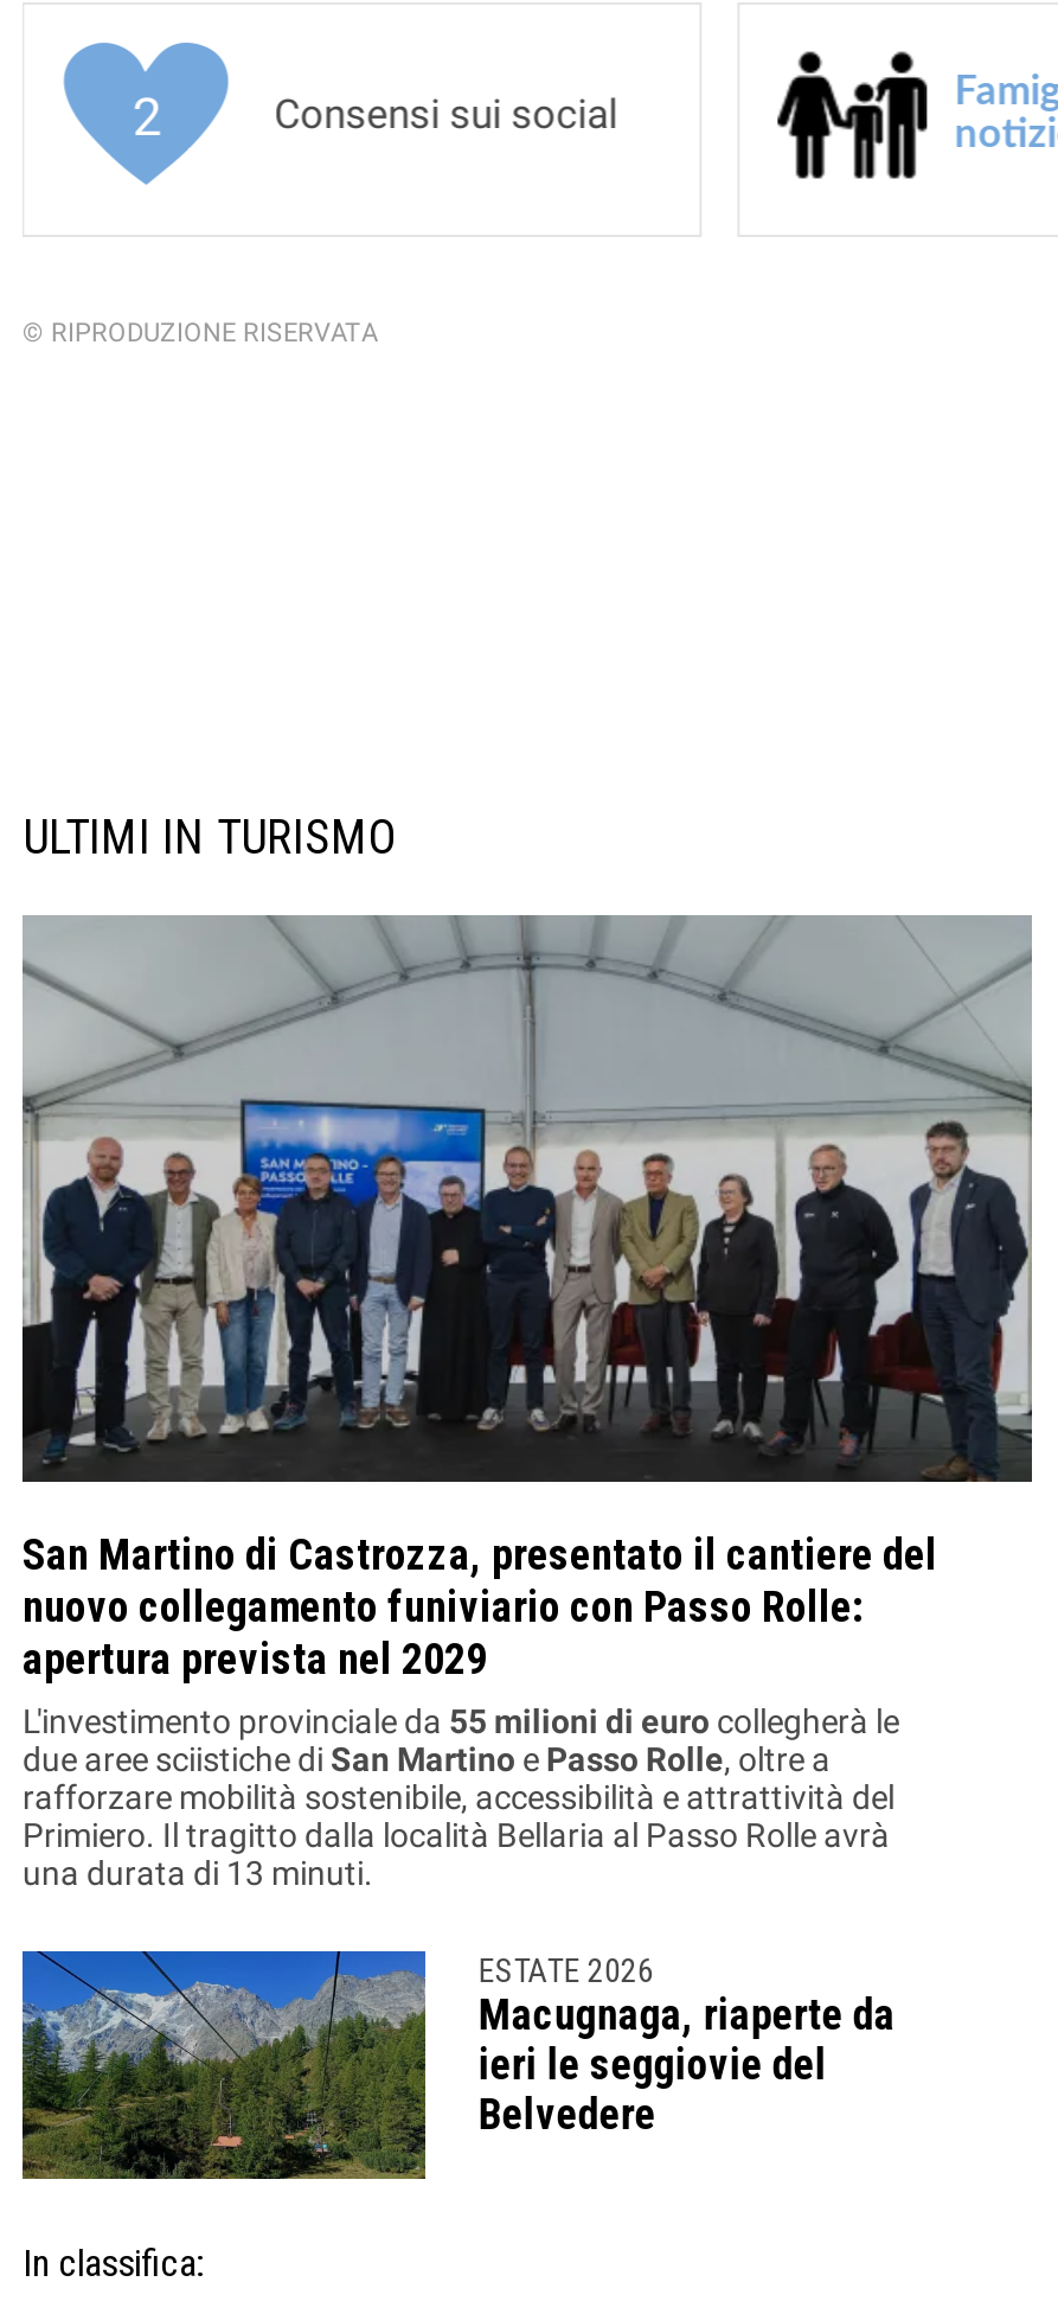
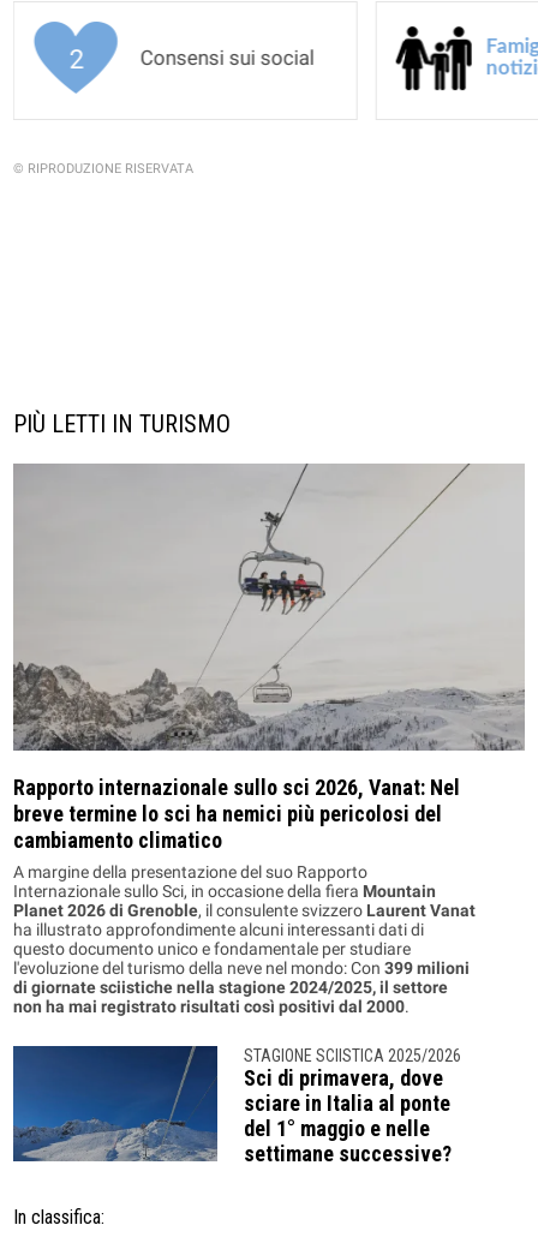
[23,808,397,865] ULTIMI IN TURISMO -> [13,409,231,438] PIÙ LETTI IN TURISMO
[23,918,1032,1892] [image] | San Martino di Castrozza, presentato il cantiere del | nuovo collegamento funiviario con Passo Rolle: | apertura prevista nel 2029 | L'investimento provinciale da 55 milioni di euro collegherà le | due aree sciistiche di San Martino e Passo Rolle, oltre a | rafforzare mobilità sostenibile, accessibilità e attrattività del | Primiero. Il tragitto dalla località Bellaria al Passo Rolle avrà | una durata di 13 minuti. -> [13,465,524,1016] [image] | Rapporto internazionale sullo sci 2026, Vanat: Nel | breve termine lo sci ha nemici più pericolosi del | cambiamento climatico | A margine della presentazione del suo Rapporto | Internazionale sullo Sci, in occasione della fiera Mountain | Planet 2026 di Grenoble, il consulente svizzero Laurent Vanat | ha illustrato approfondimente alcuni interessanti dati di | questo documento unico e fondamentale per studiare | l'evoluzione del turismo della neve nel mondo: Con 399 milioni | di giornate sciistiche nella stagione 2024/2025, il settore | non ha mai registrato risultati così positivi dal 2000.
[20,1952,895,2181] [image] | ESTATE 2026 | Macugnaga, riaperte da | ieri le seggiovie del | Belvedere -> [12,1045,462,1166] [image] | STAGIONE SCIISTICA 2025/2026 | Sci di primavera, dove | sciare in Italia al ponte | del 1° maggio e nelle | settimane successive?

